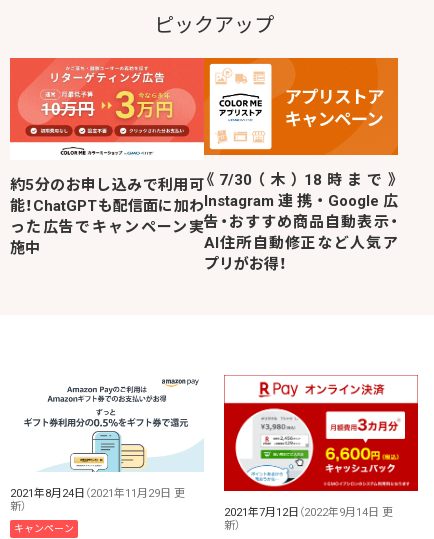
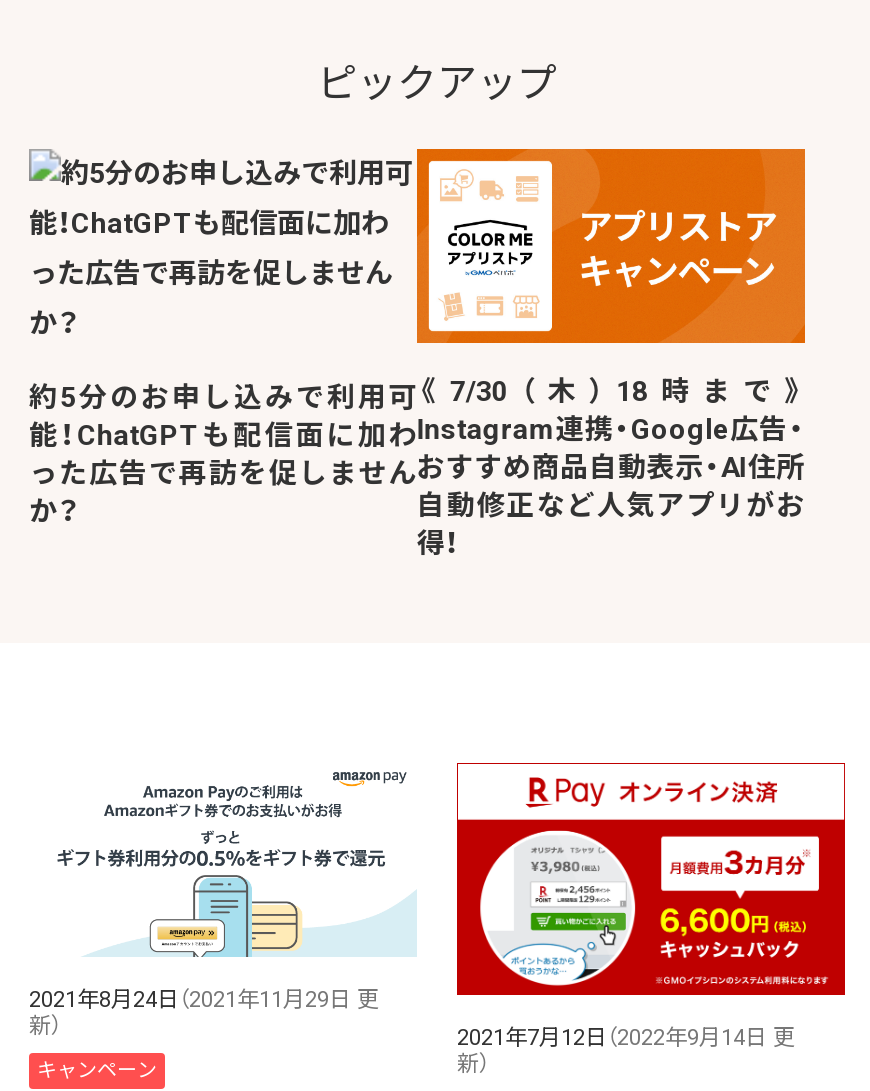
[9,57,204,156] [image] -> [29,149,419,337] [image]
[10,218,204,257] った広告でキャンペーン実 | 施中 -> [29,457,417,527] った広告で再訪を促しません | か？

